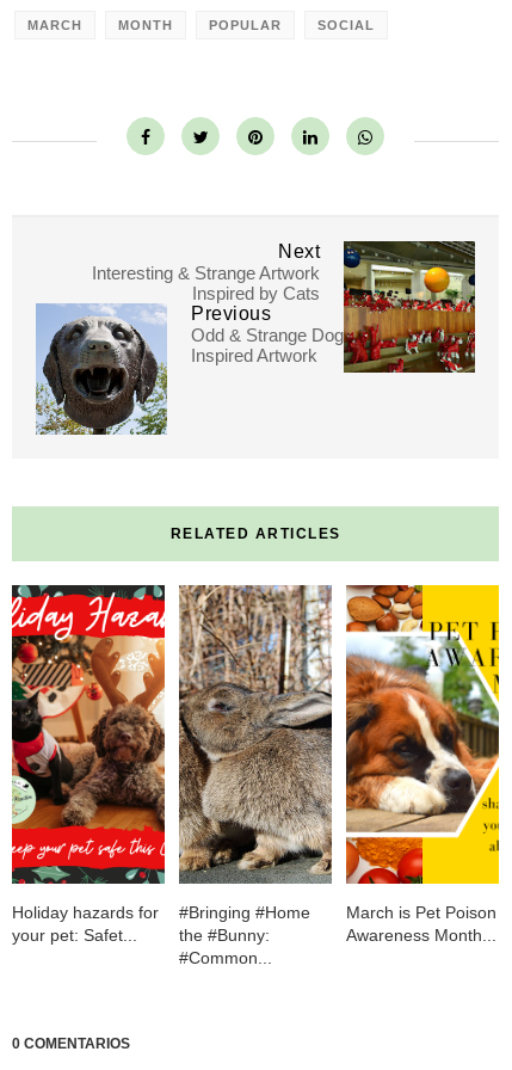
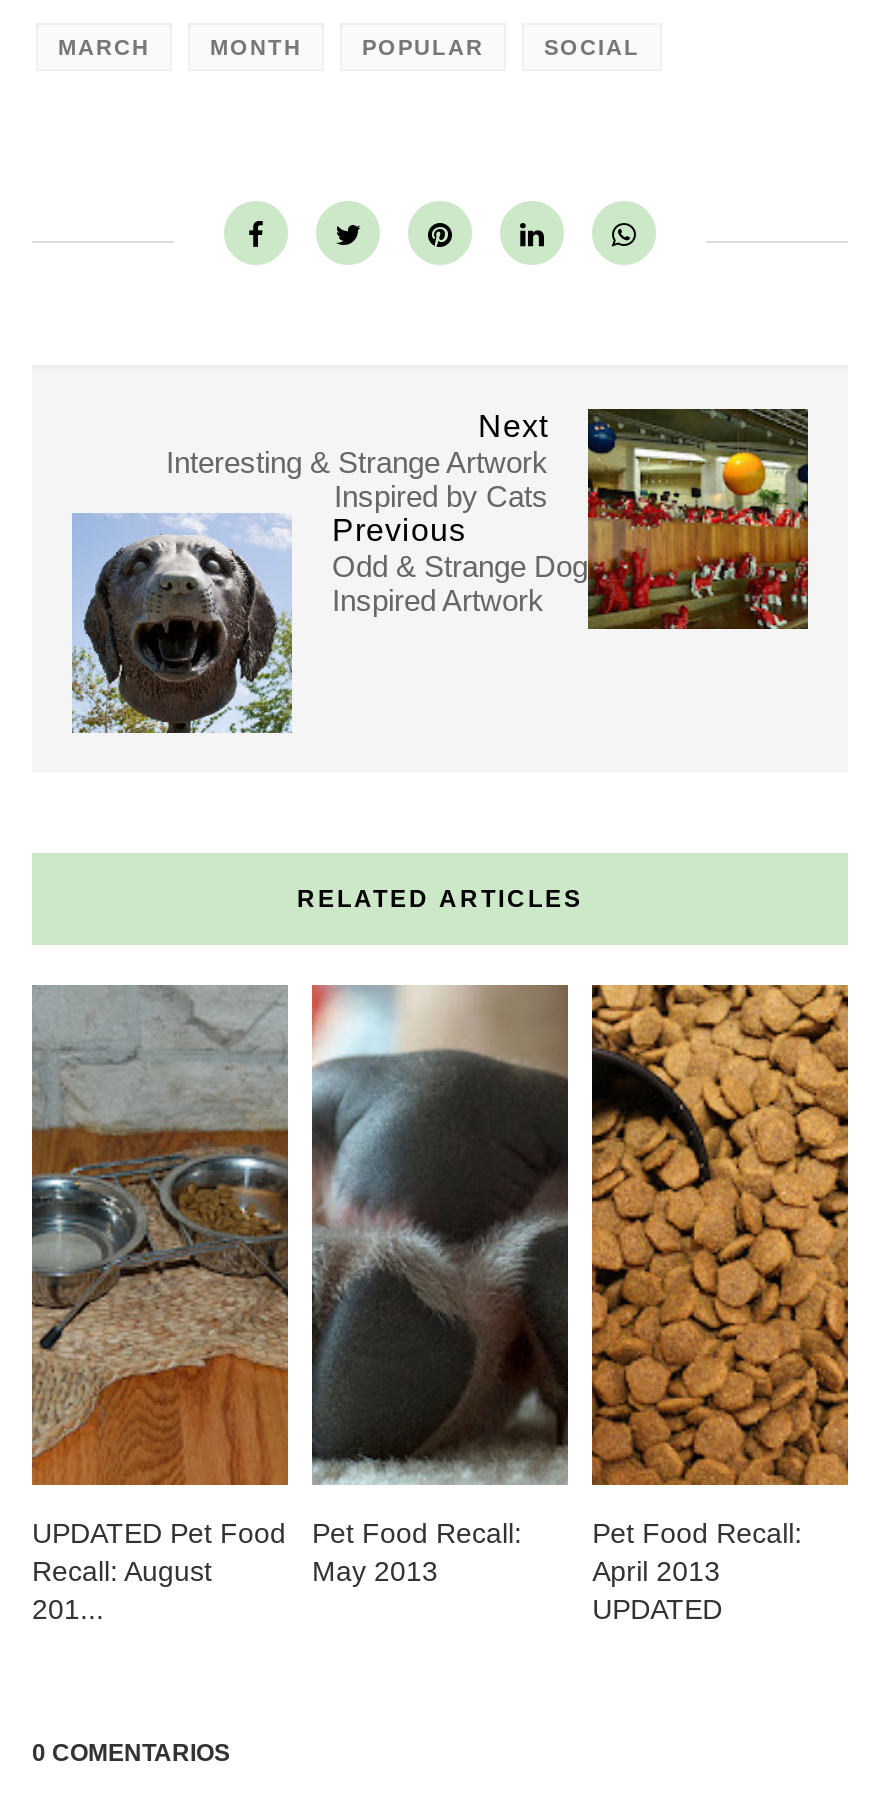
[11,585,166,945] [image] | Holiday hazards for | your pet: Safet... -> [30,985,290,1626] [image] | UPDATED Pet Food | Recall: August | 201...
[178,585,333,968] [image] | #Bringing #Home | the #Bunny: | #Common... -> [310,985,570,1588] [image] | Pet Food Recall: | May 2013
[345,584,500,945] [image] | March is Pet Poison | Awareness Month... -> [590,983,850,1626] [image] | Pet Food Recall: | April 2013 | UPDATED

